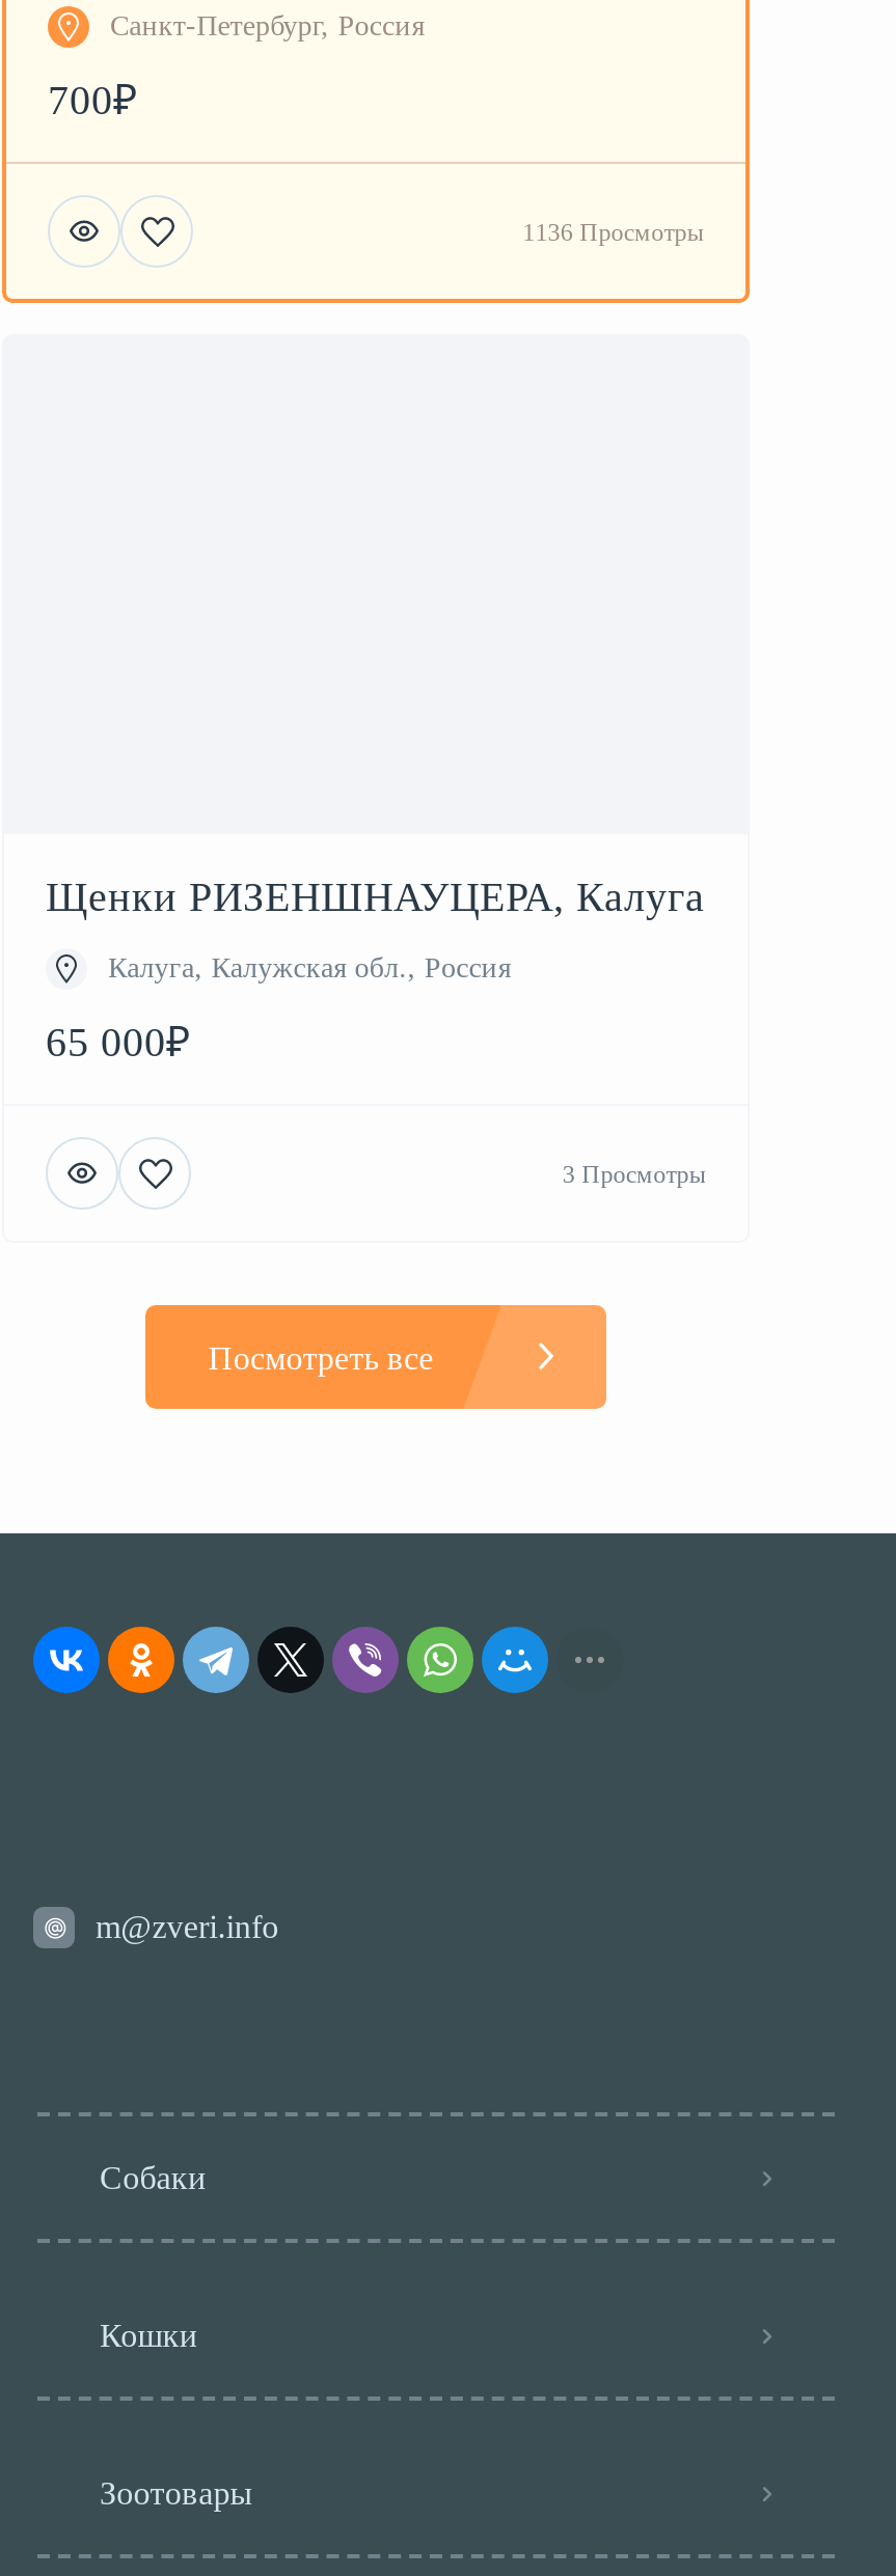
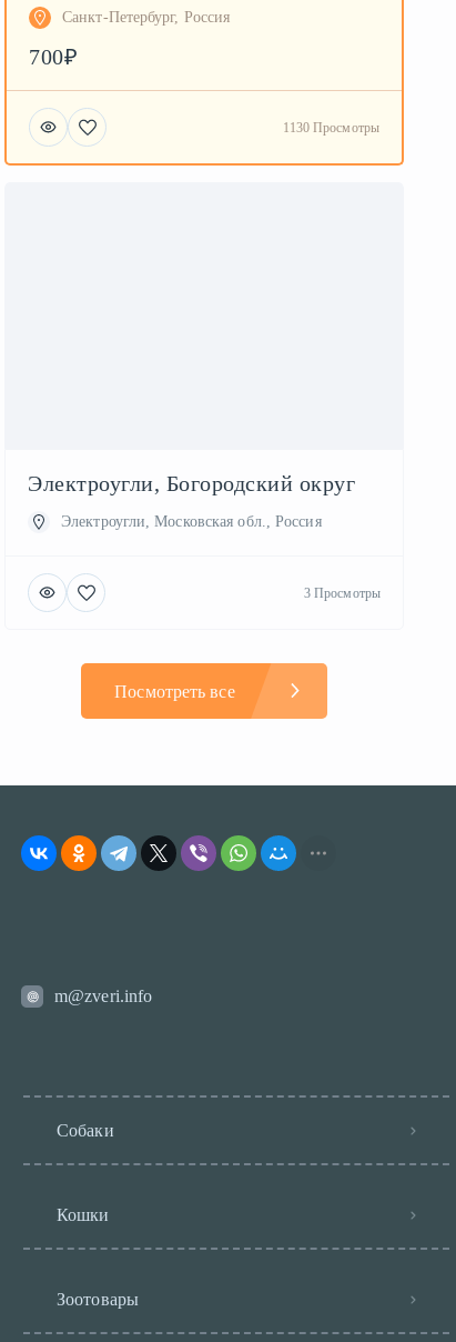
[522,217,704,246] 1136 Просмотры -> [282,120,379,135] 1130 Просмотры
[46,874,705,1065] Щенки РИЗЕНШНАУЦЕРА, Калуга | Калуга, Калужская обл., Россия | 65 000₽ -> [28,471,355,530] Электроугли, Богородский округ | Электроугли, Московская обл., Россия

